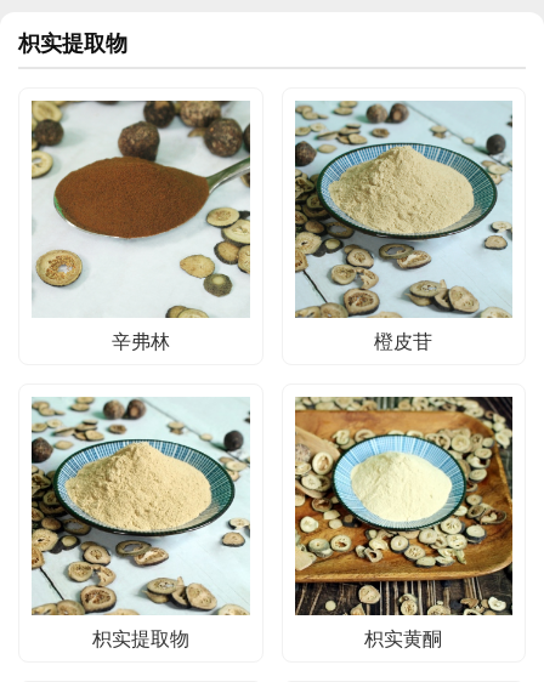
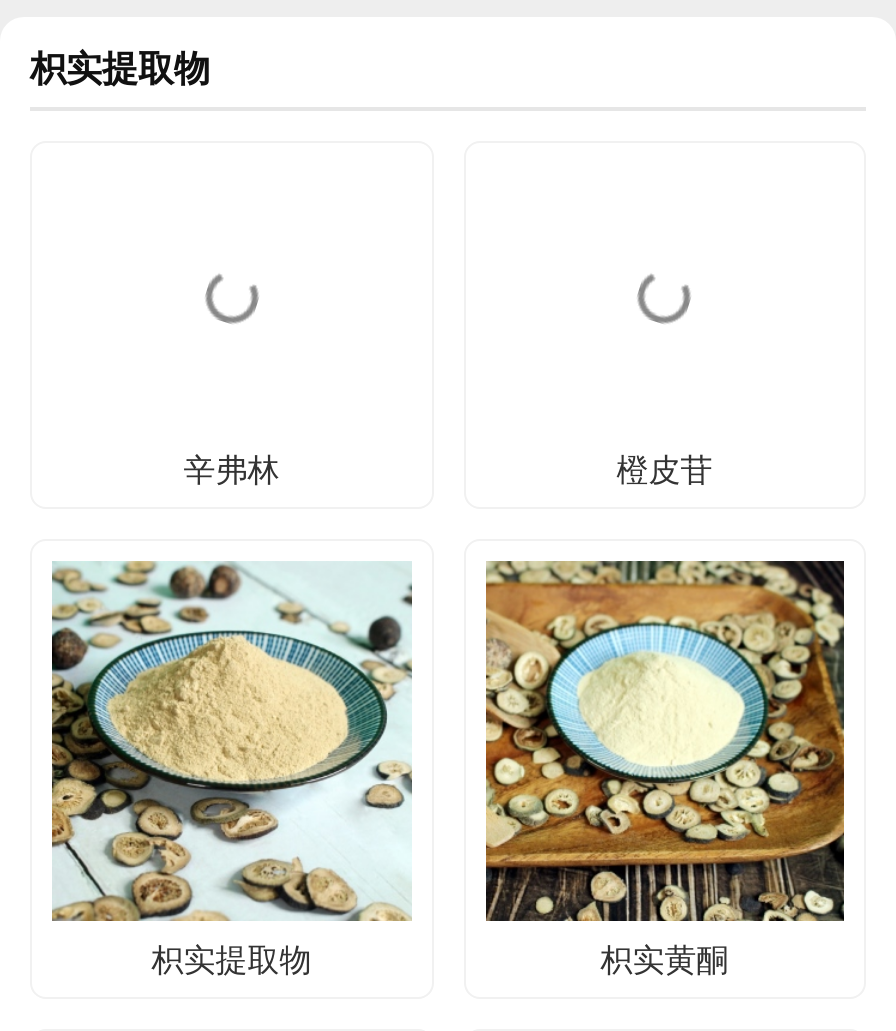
[30,100,251,319] [image] -> none
[294,100,514,319] [image] -> none

